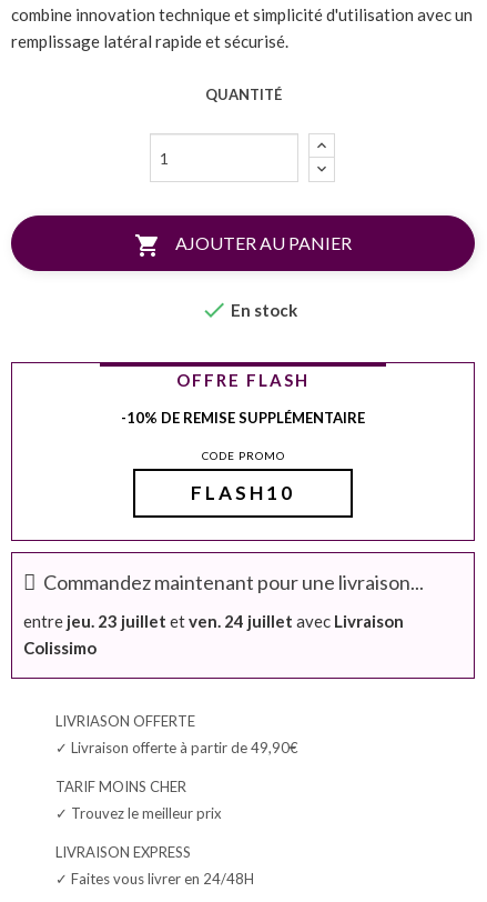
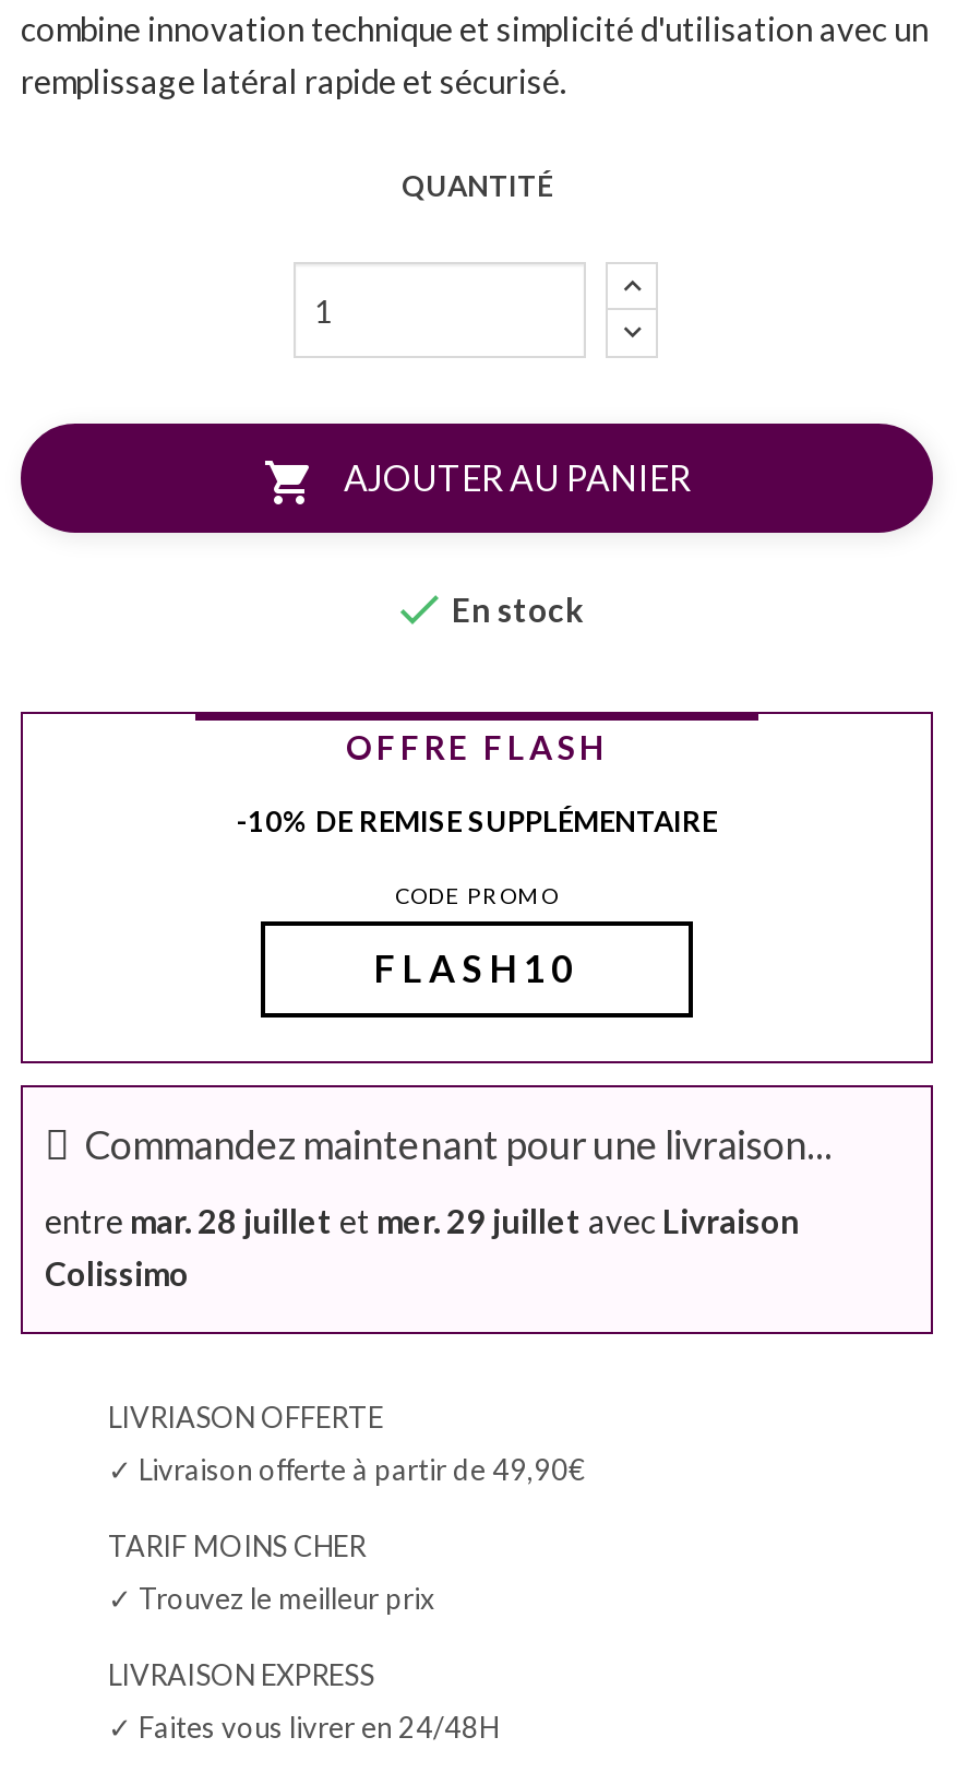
[23,611,404,631] entre jeu. 23 juillet et ven. 24 juillet avec Livraison -> [45,1202,800,1241] entre mar. 28 juillet et mer. 29 juillet avec Livraison

